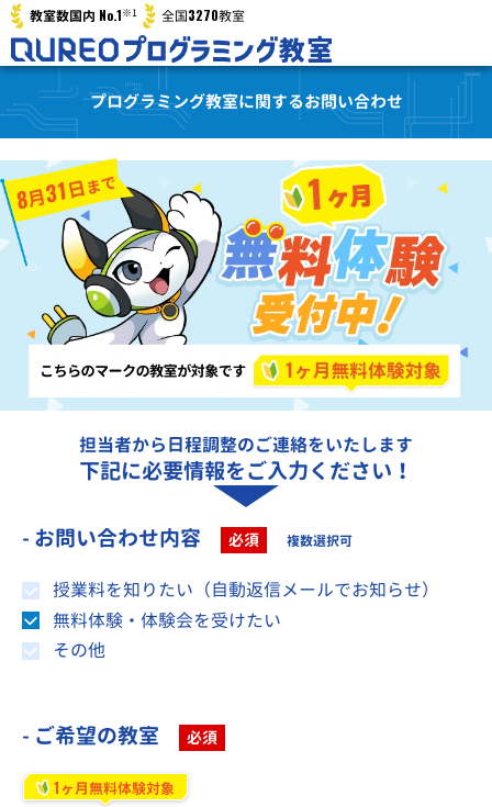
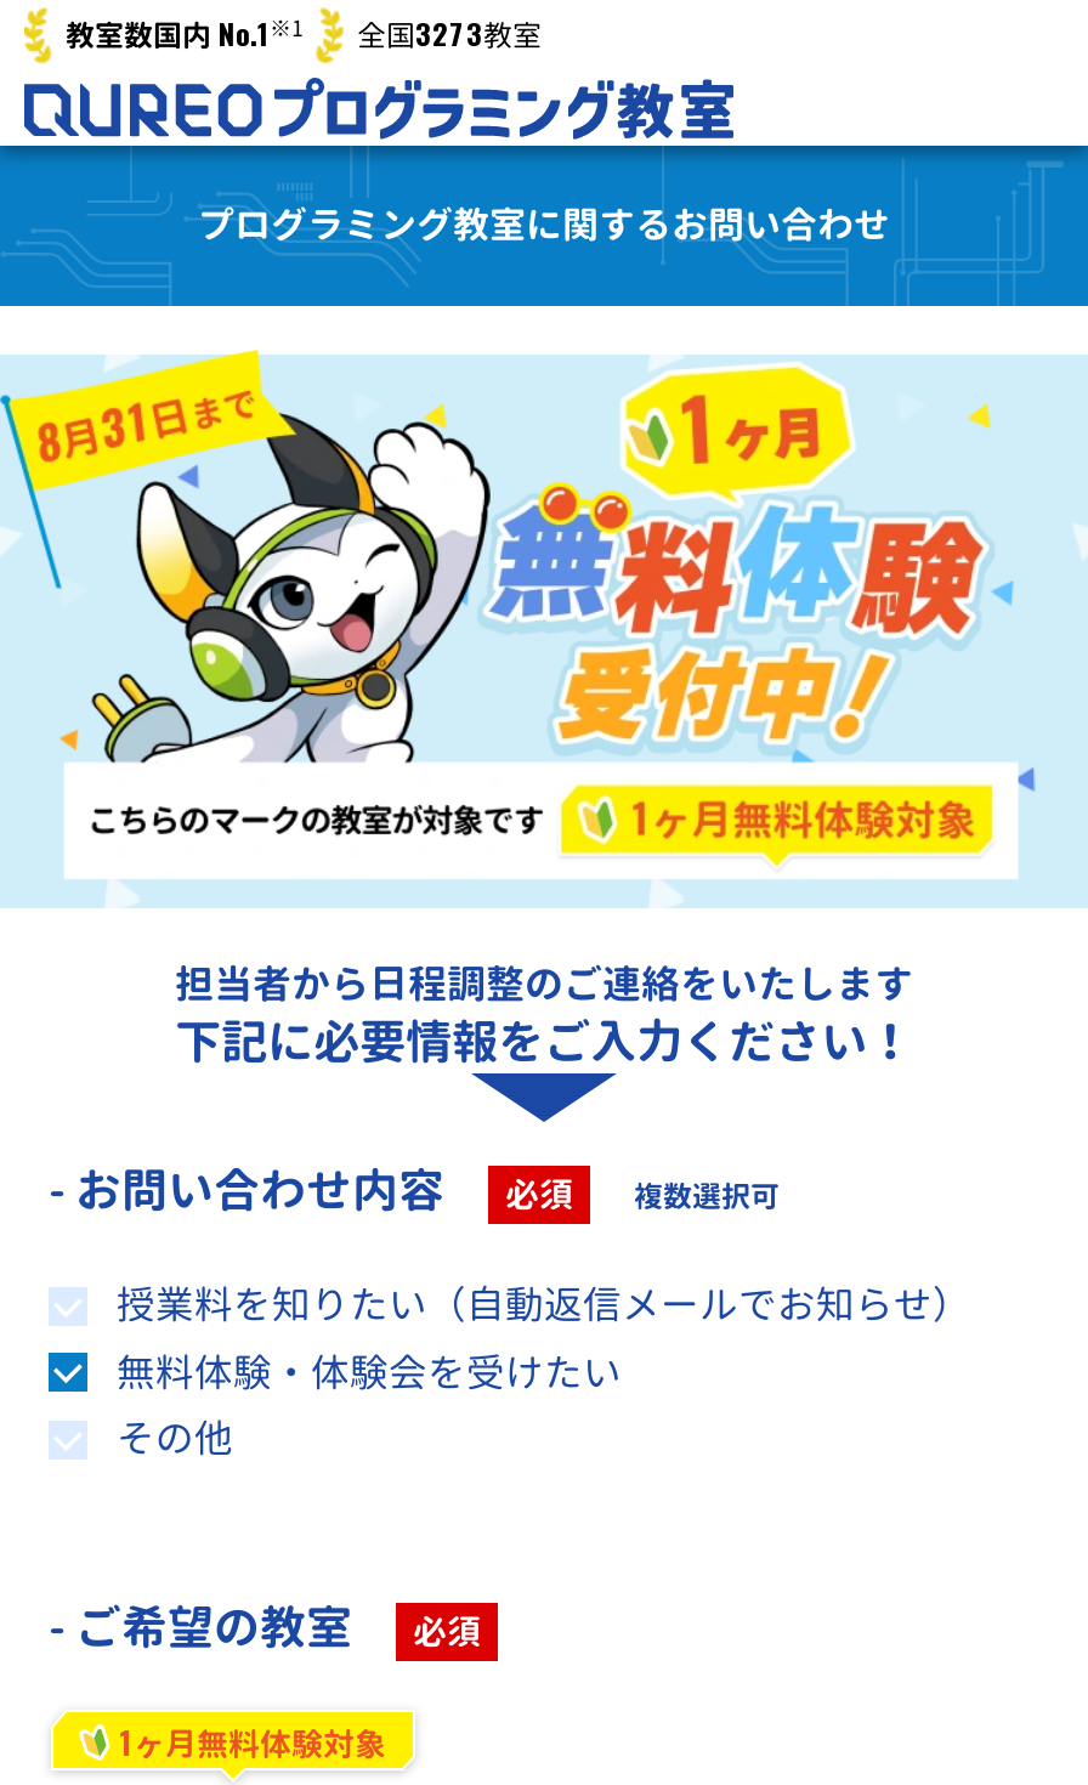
[30,5,245,25] 教室数国内 No.1※1 全国3270教室 -> [66,11,542,56] 教室数国内 No.1※1 全国3273教室

